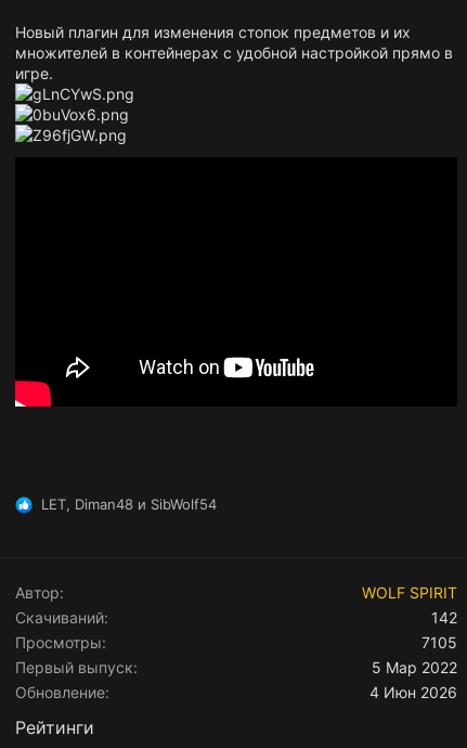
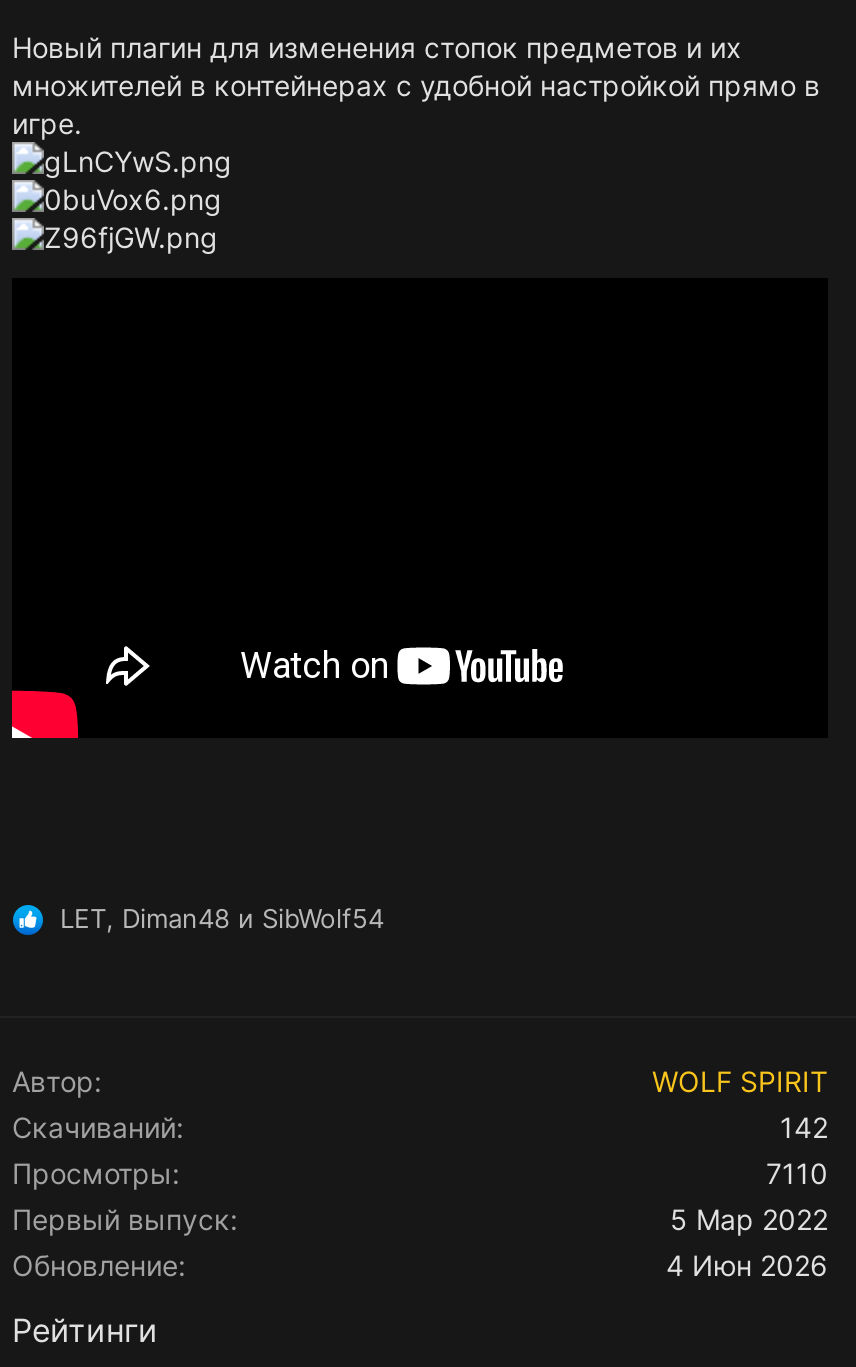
[421,633,457,652] 7105 -> [766,1156,828,1190] 7110

